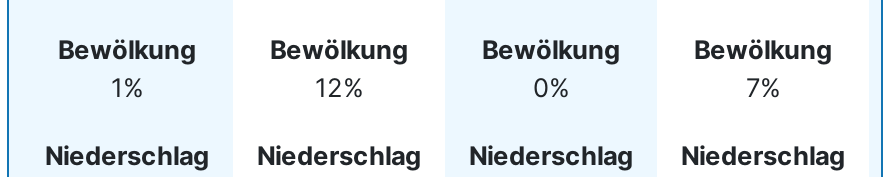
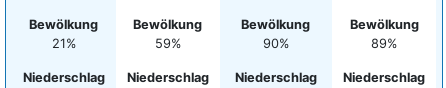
[111,73,143,103] 1% -> [52,36,76,51] 21%
[315,73,363,103] 12% -> [155,36,181,51] 59%
[533,73,569,103] 0% -> [263,36,289,51] 90%
[746,73,780,103] 7% -> [371,36,397,51] 89%

